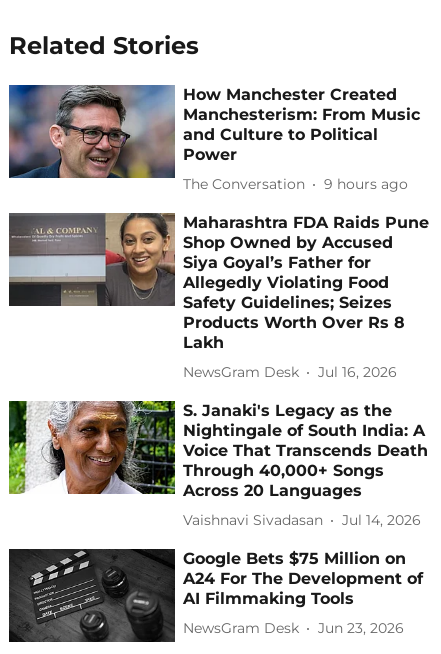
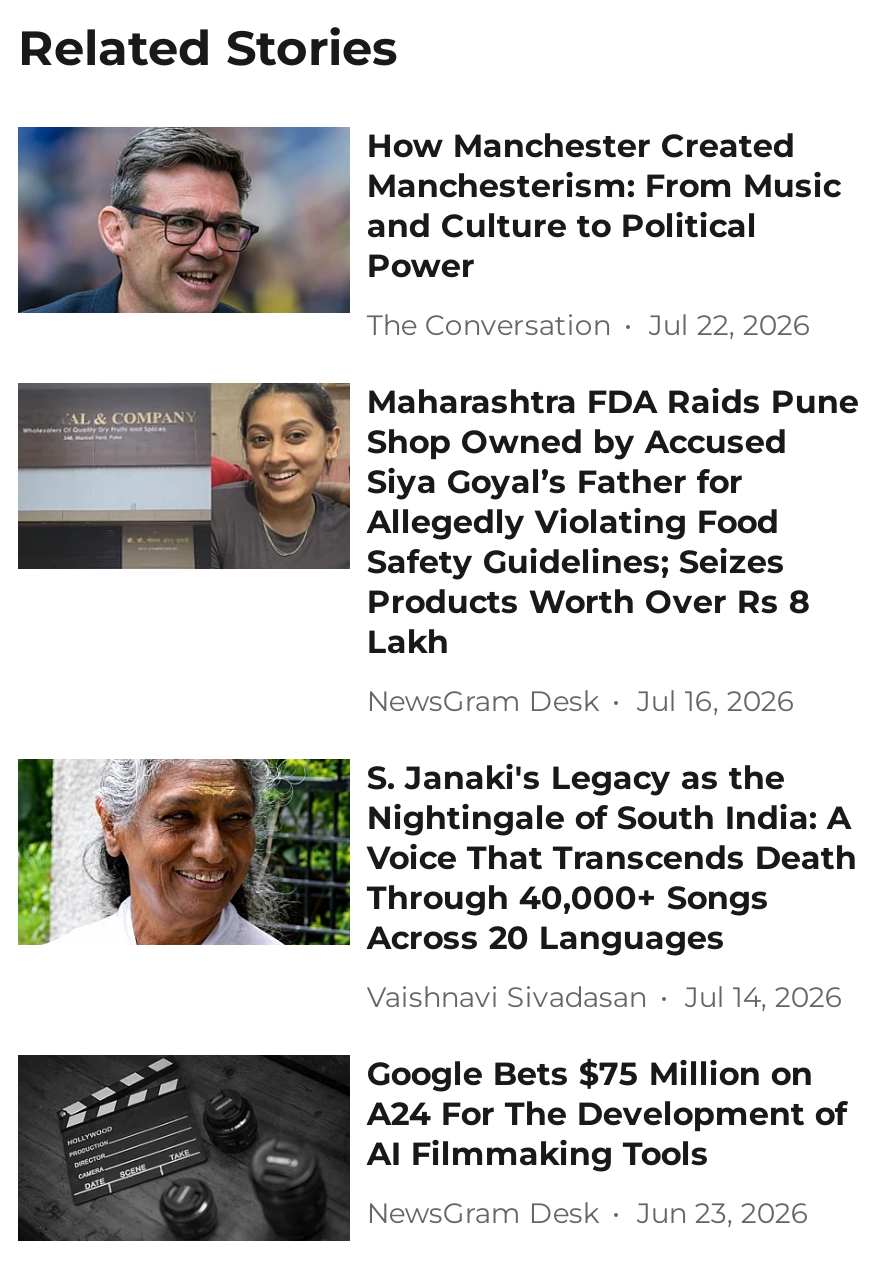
[183,175,408,193] The Conversation 9 hours ago -> [367,307,811,343] The Conversation Jul 22, 2026

